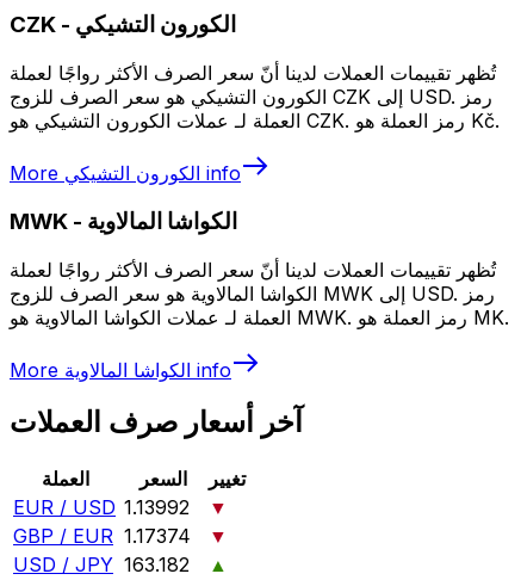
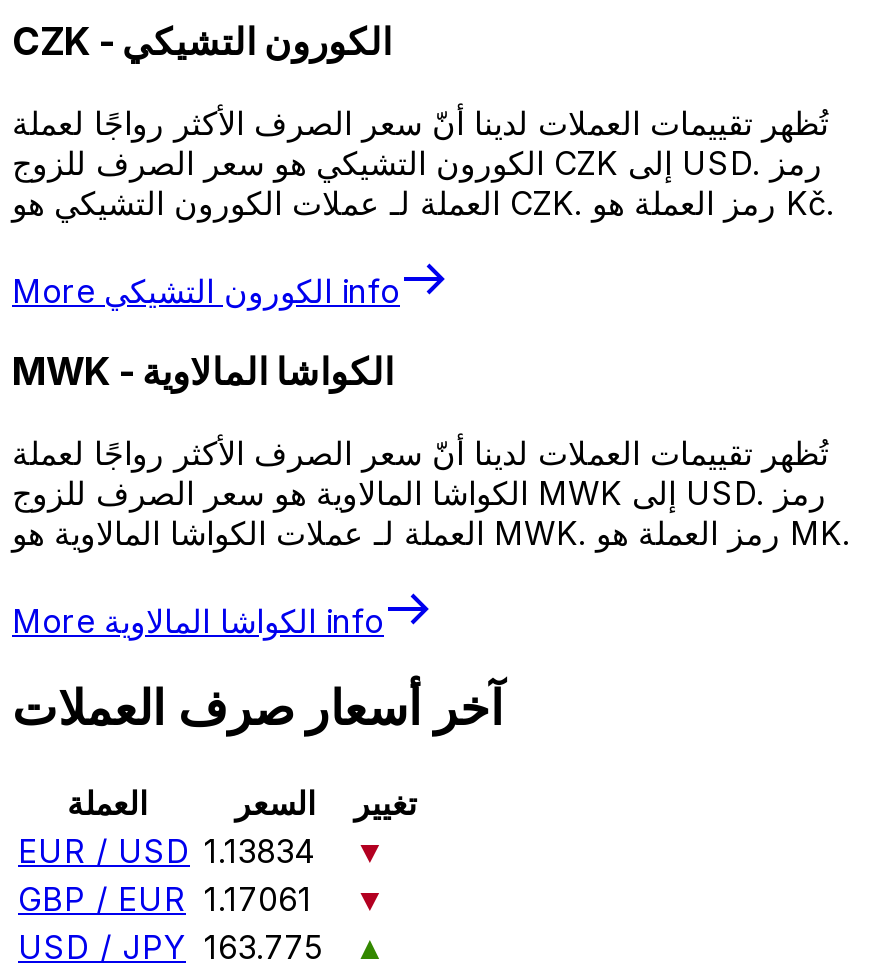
[13,496,190,519] EUR / USD 1.13992 -> [18,832,316,872] EUR / USD 1.13834
[13,524,191,548] GBP / EUR 1.17374 -> [18,880,312,920] GBP / EUR 1.17061
[13,553,190,577] USD / JPY 163.182 -> [18,928,322,968] USD / JPY 163.775

